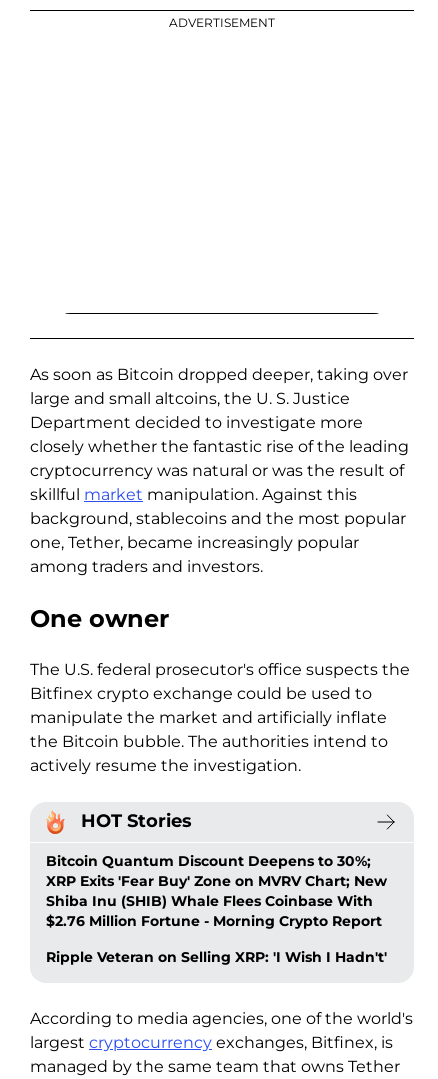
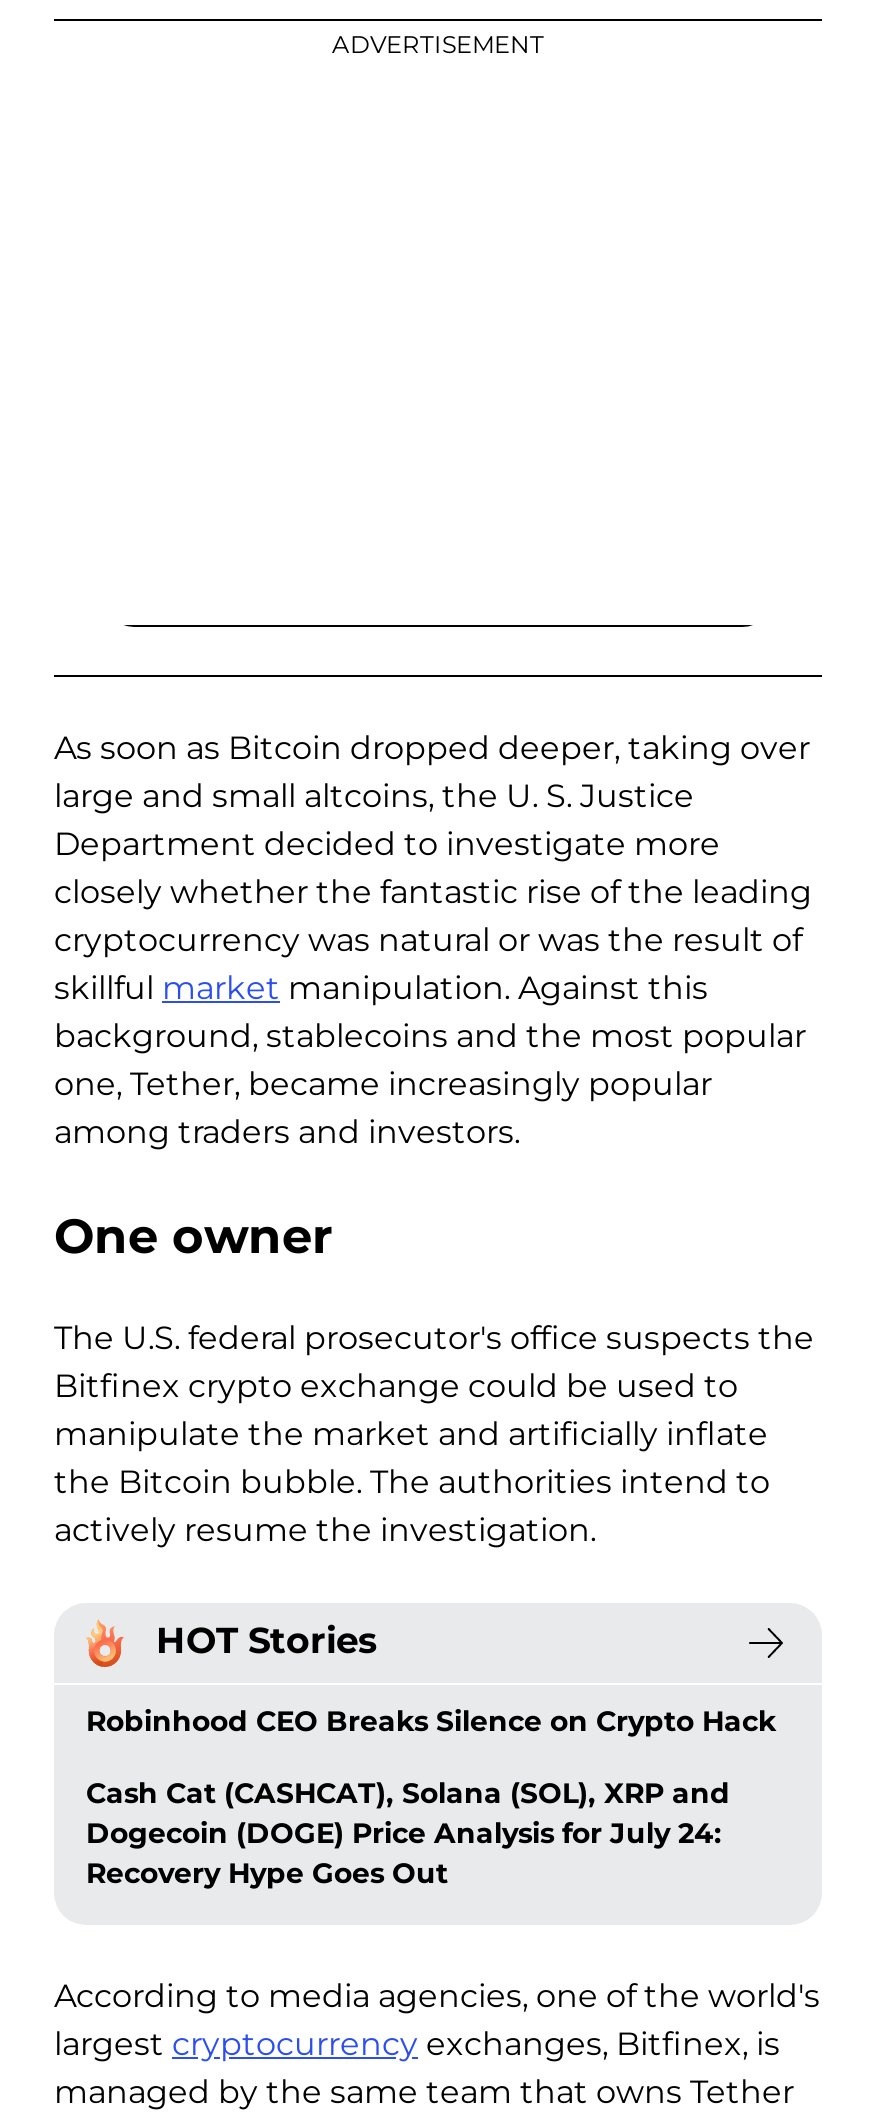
[46,852,387,930] Bitcoin Quantum Discount Deepens to 30%; | XRP Exits 'Fear Buy' Zone on MVRV Chart; New | Shiba Inu (SHIB) Whale Flees Coinbase With | $2.76 Million Fortune - Morning Crypto Report -> [86,1702,776,1738] Robinhood CEO Breaks Silence on Crypto Hack
[46,948,387,966] Ripple Veteran on Selling XRP: 'I Wish I Hadn't' -> [86,1774,730,1890] Cash Cat (CASHCAT), Solana (SOL), XRP and | Dogecoin (DOGE) Price Analysis for July 24: | Recovery Hype Goes Out

